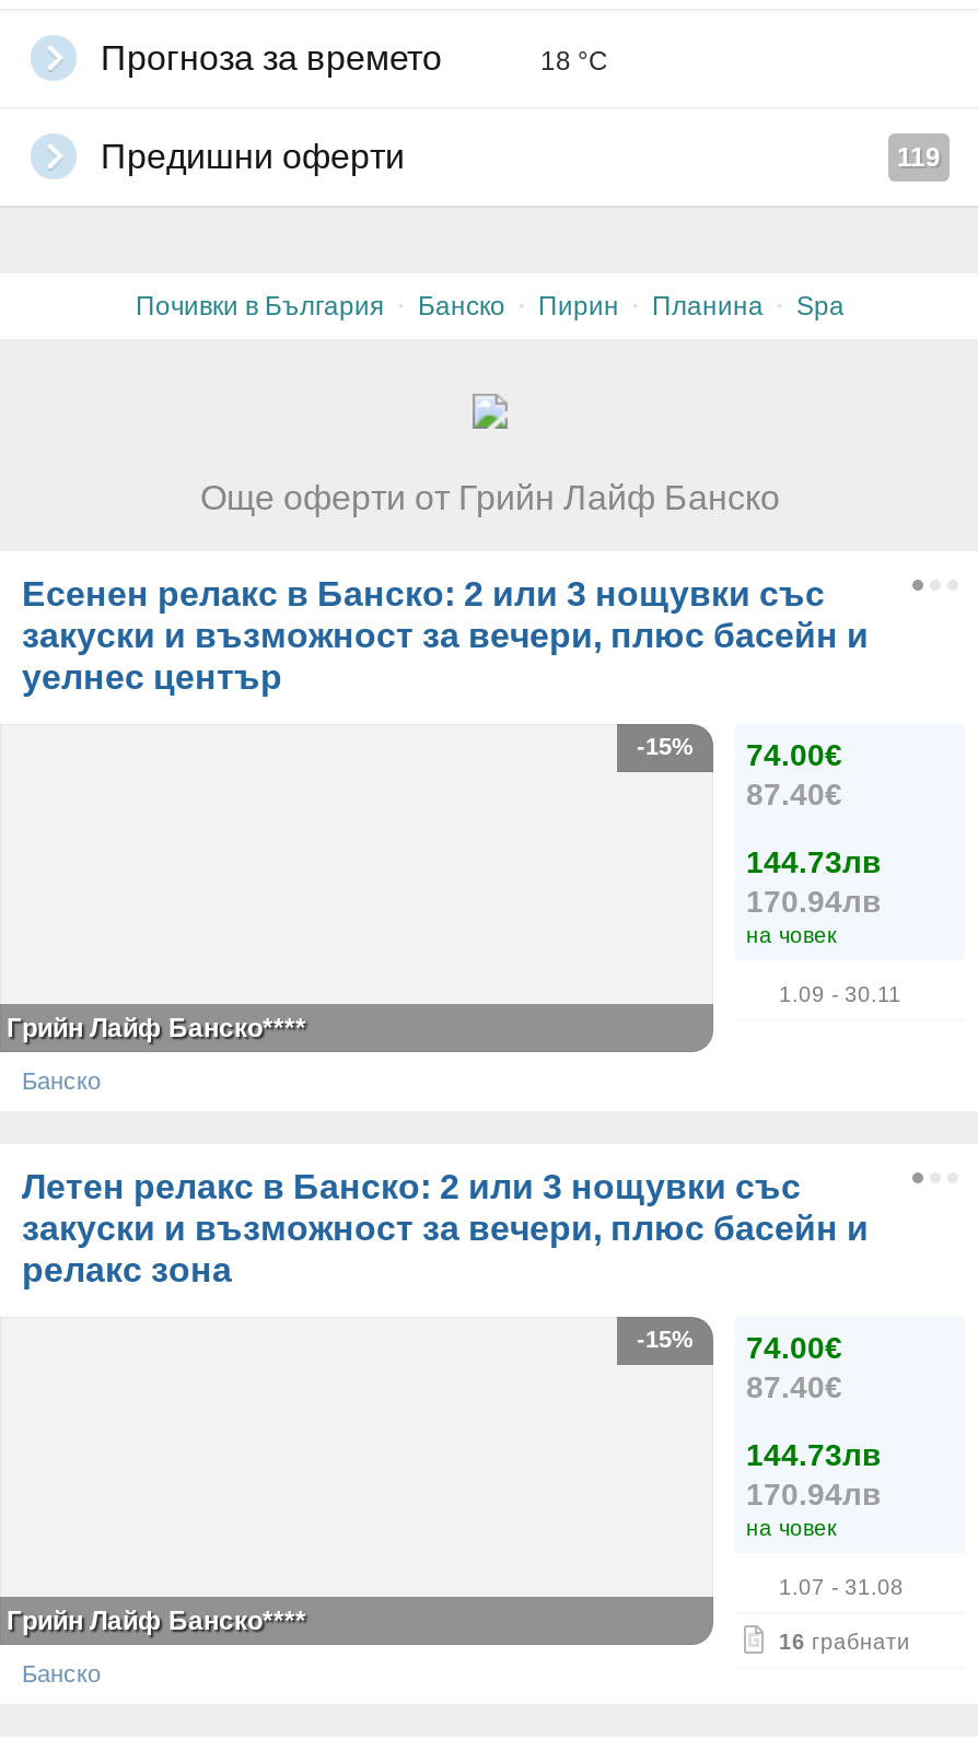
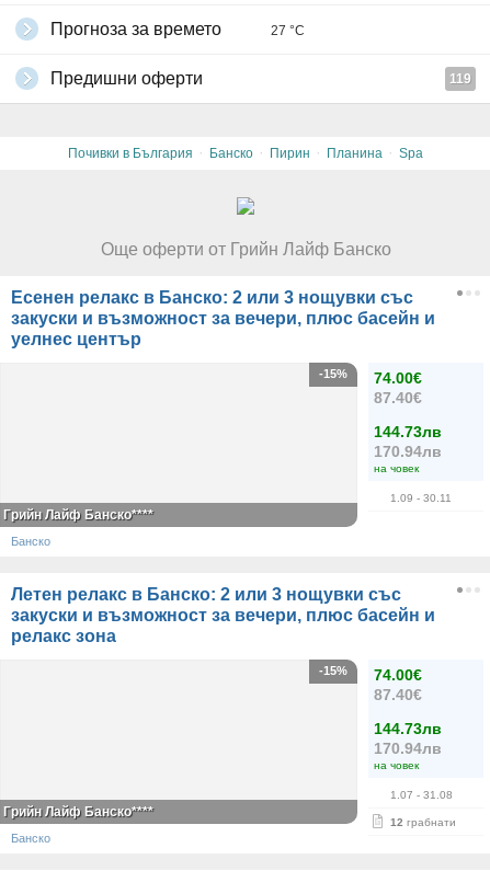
[540,46,608,77] 18 °C -> [271,23,305,38] 27 °C
[779,1630,910,1654] 16 грабнати -> [390,816,456,828] 12 грабнати

